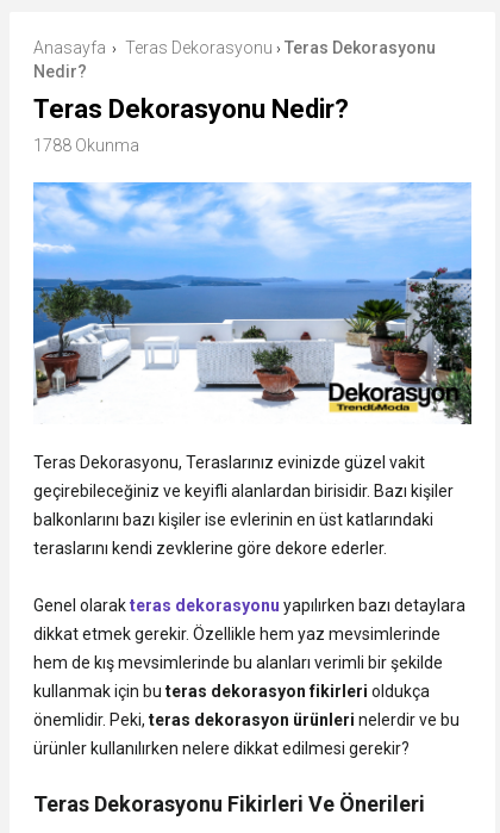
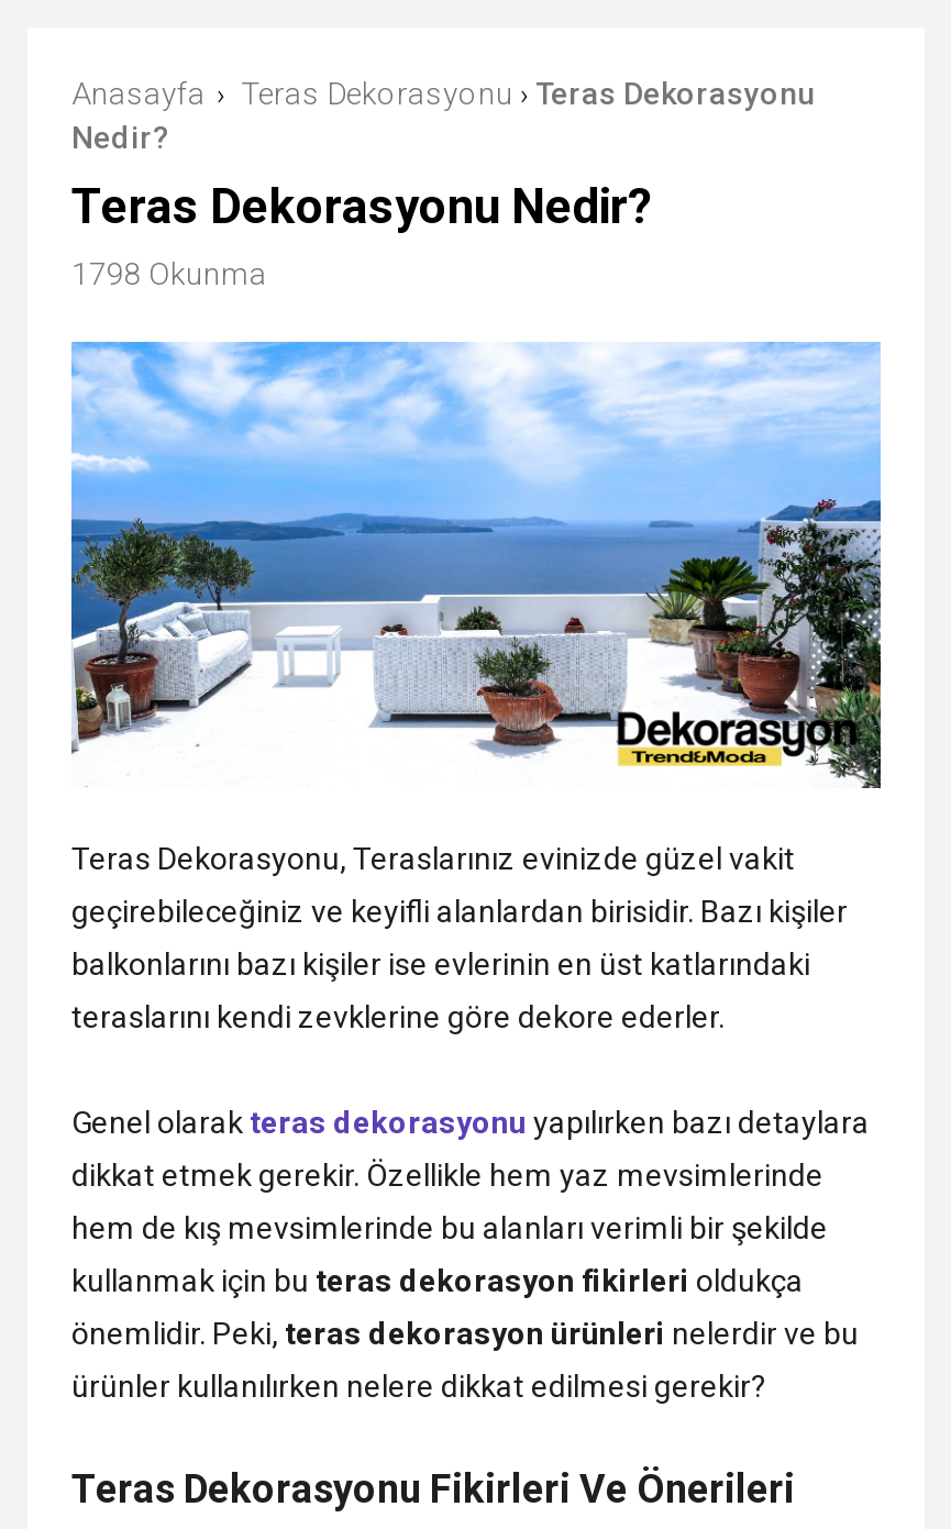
[33,136,139,155] 1788 Okunma -> [71,256,267,291] 1798 Okunma

